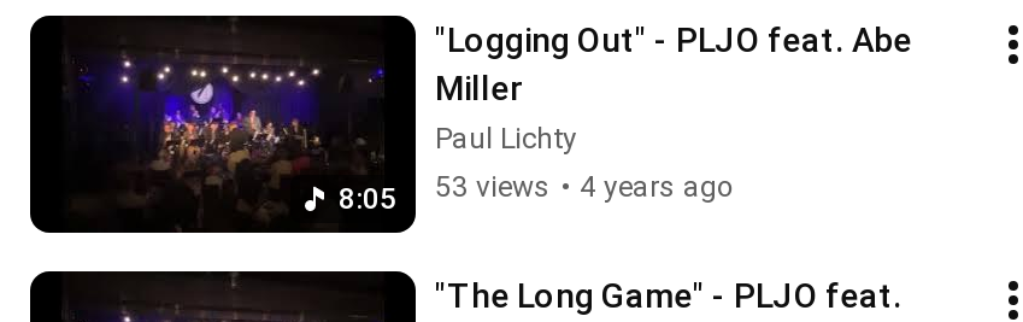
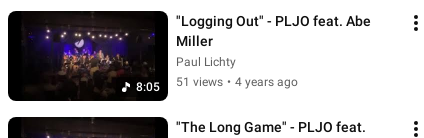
[435,170,734,204] 53 views • 4 years ago -> [176,75,298,89] 51 views • 4 years ago

